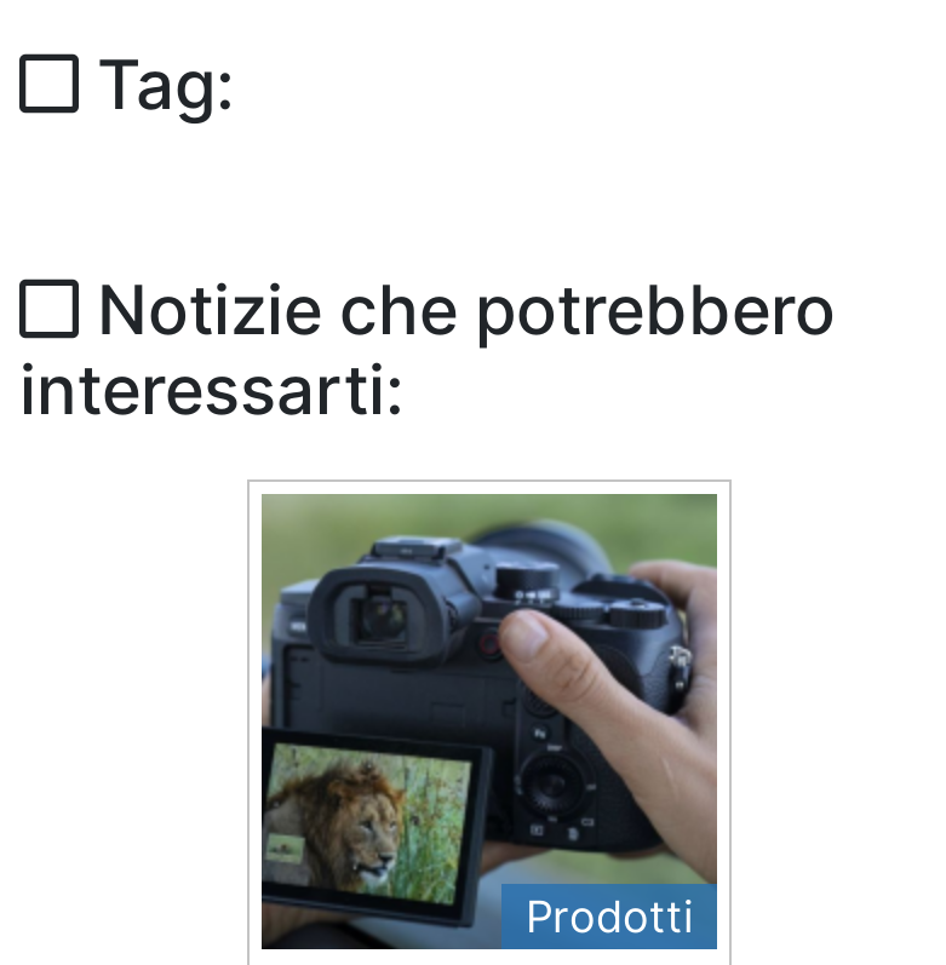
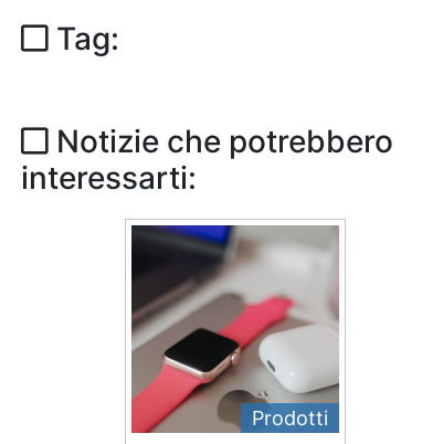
[259,492,717,952] [image] -> [130,224,339,434] [image]

